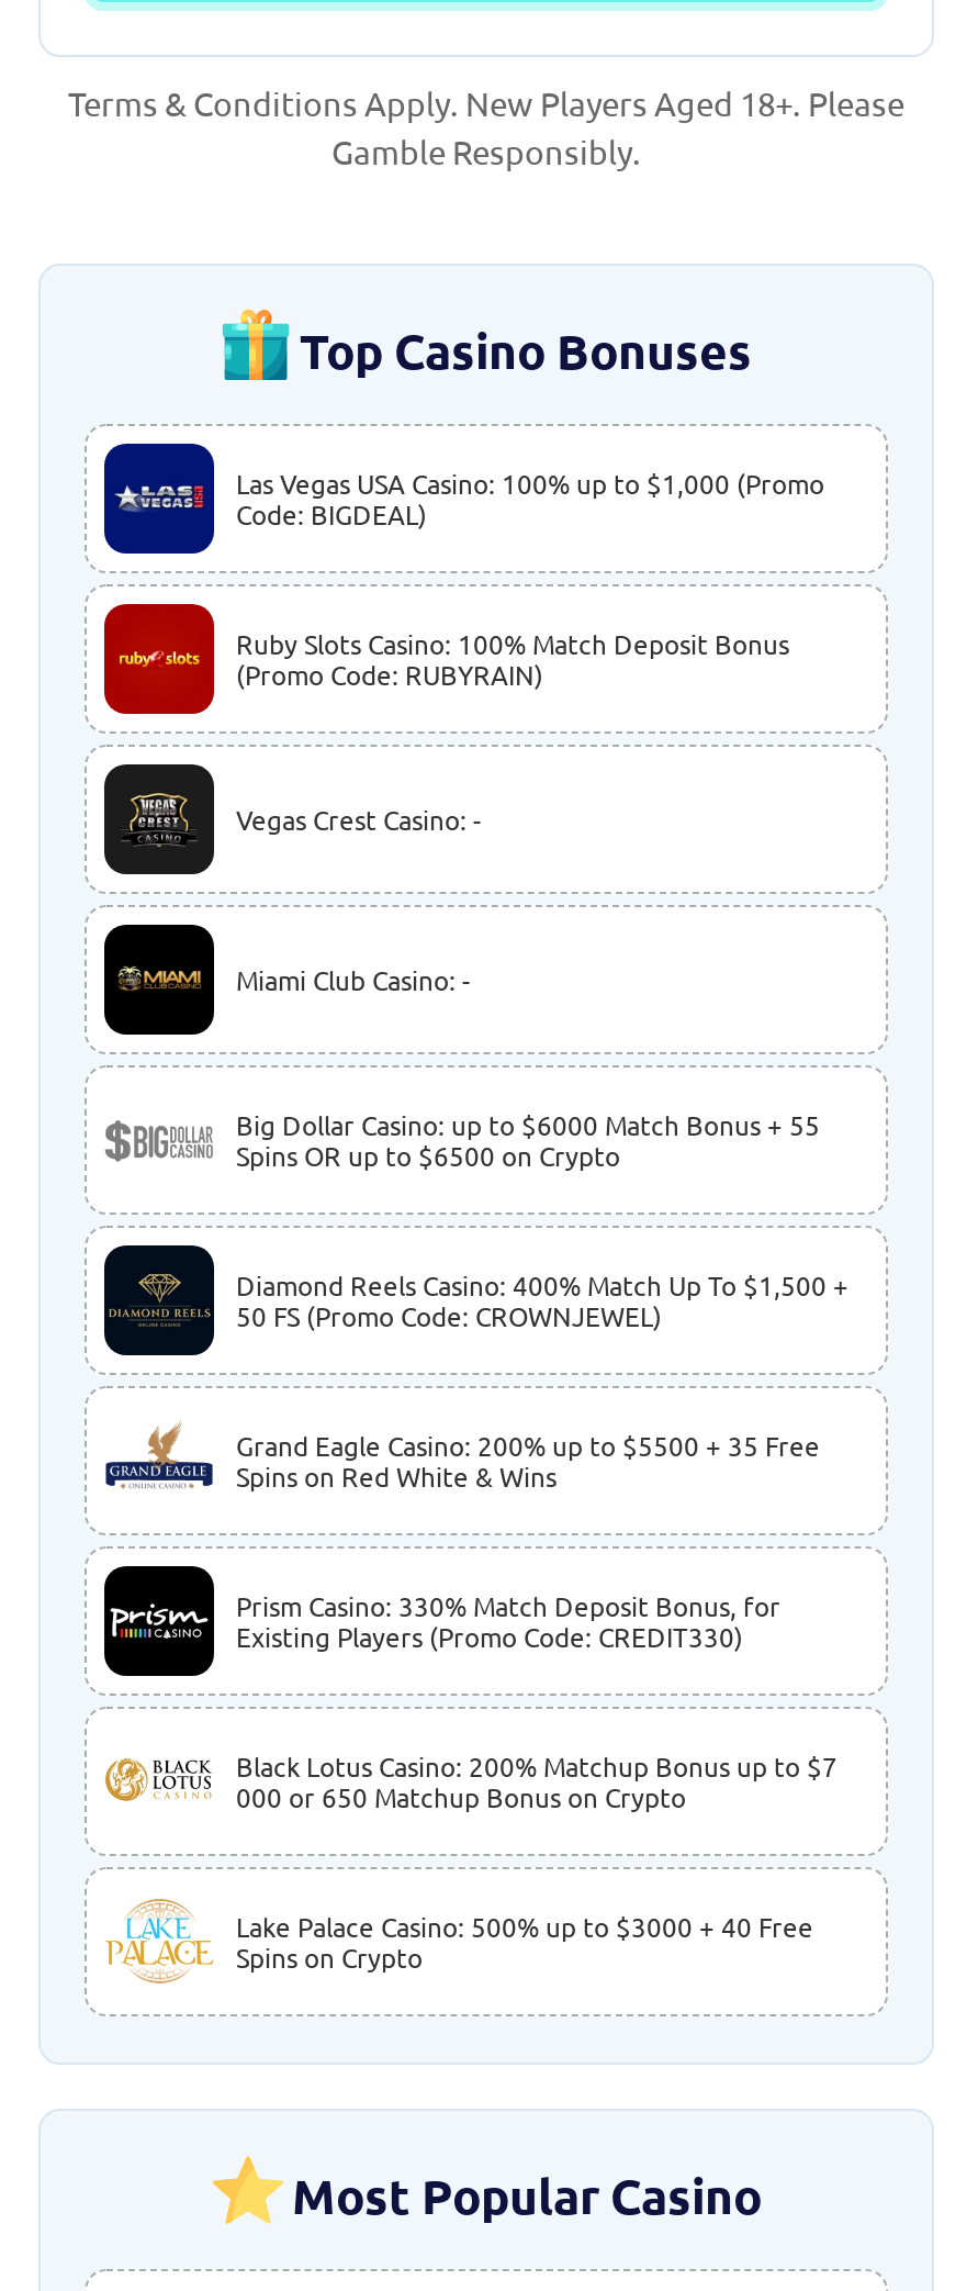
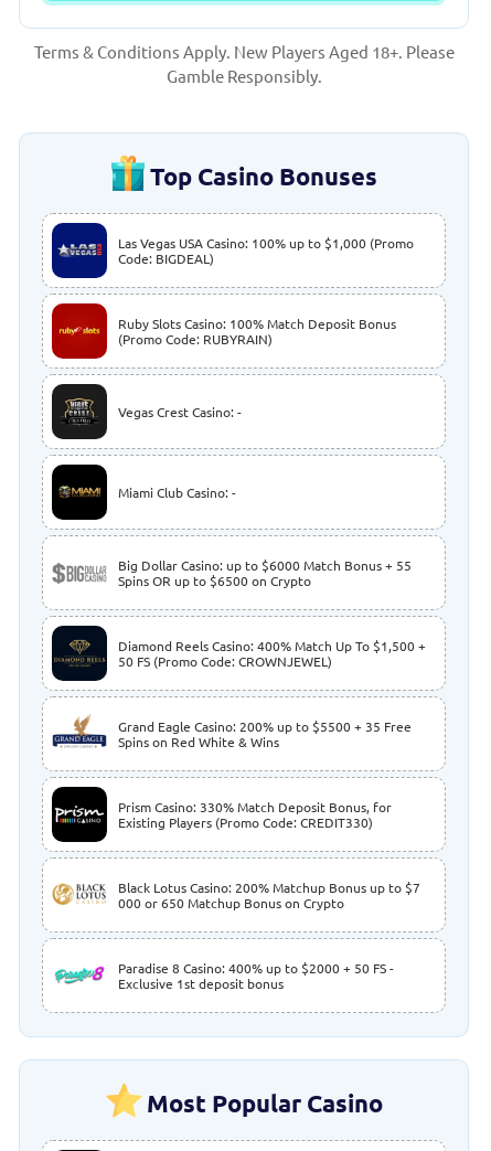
[106,1898,813,1986] [image] | Lake Palace Casino: 500% up to $3000 + 40 Free | Spins on Crypto -> [54,955,394,997] [image] | Paradise 8 Casino: 400% up to $2000 + 50 FS - | Exclusive 1st deposit bonus

